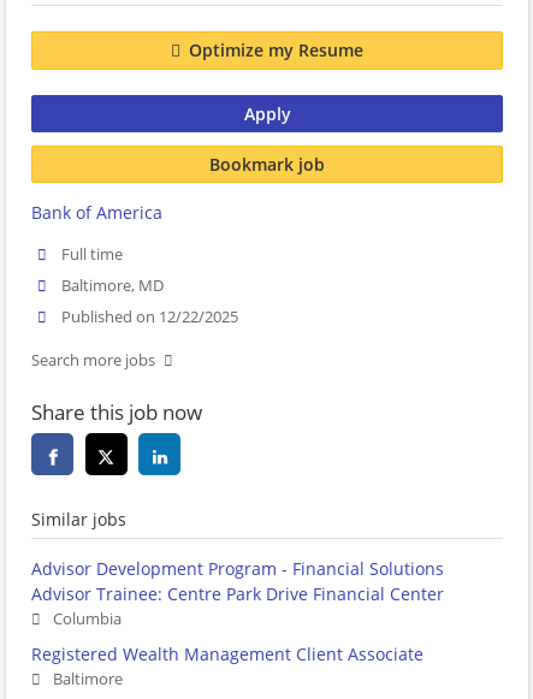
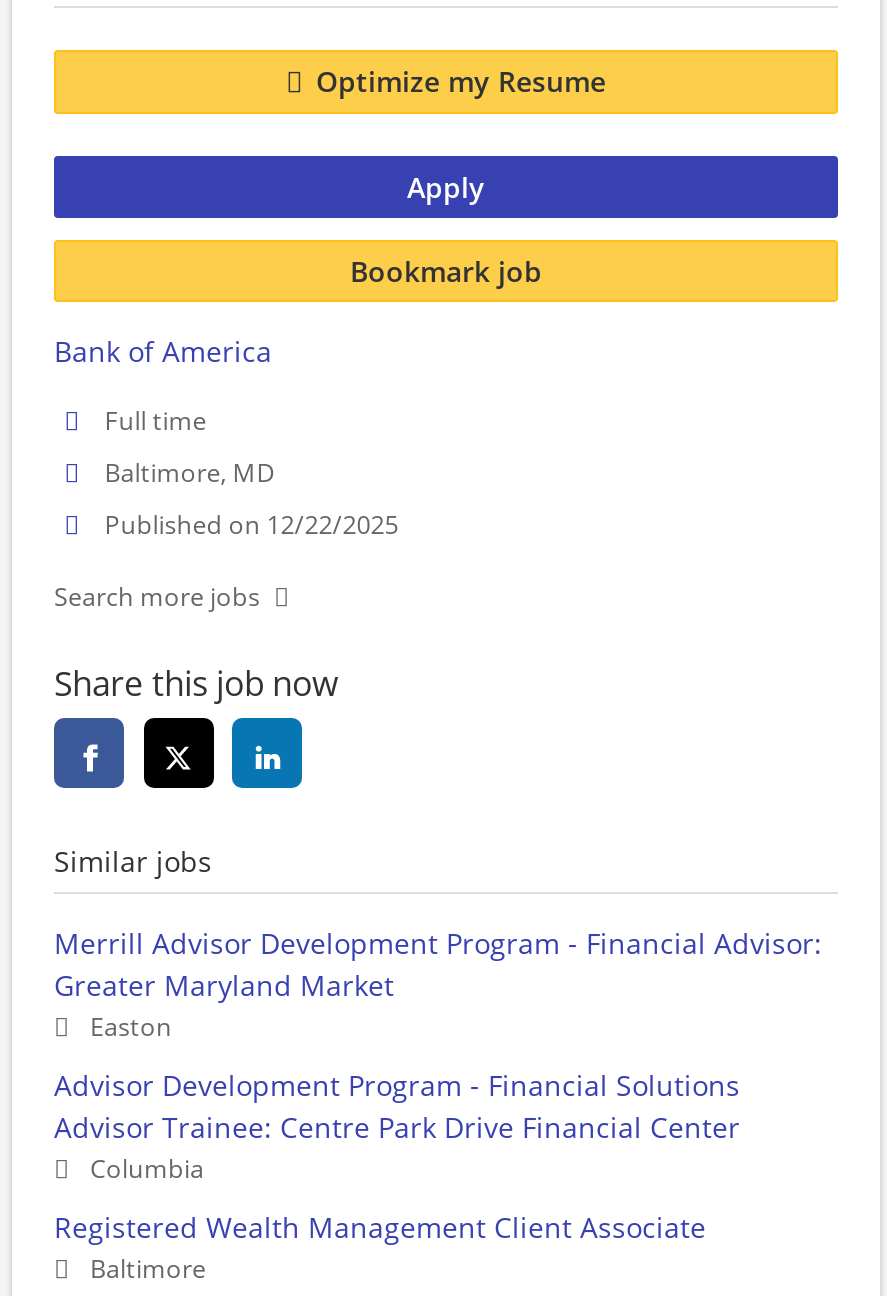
none -> [54,925,822,1045] Merrill Advisor Development Program - Financial Advisor: | Greater Maryland Market | Easton

